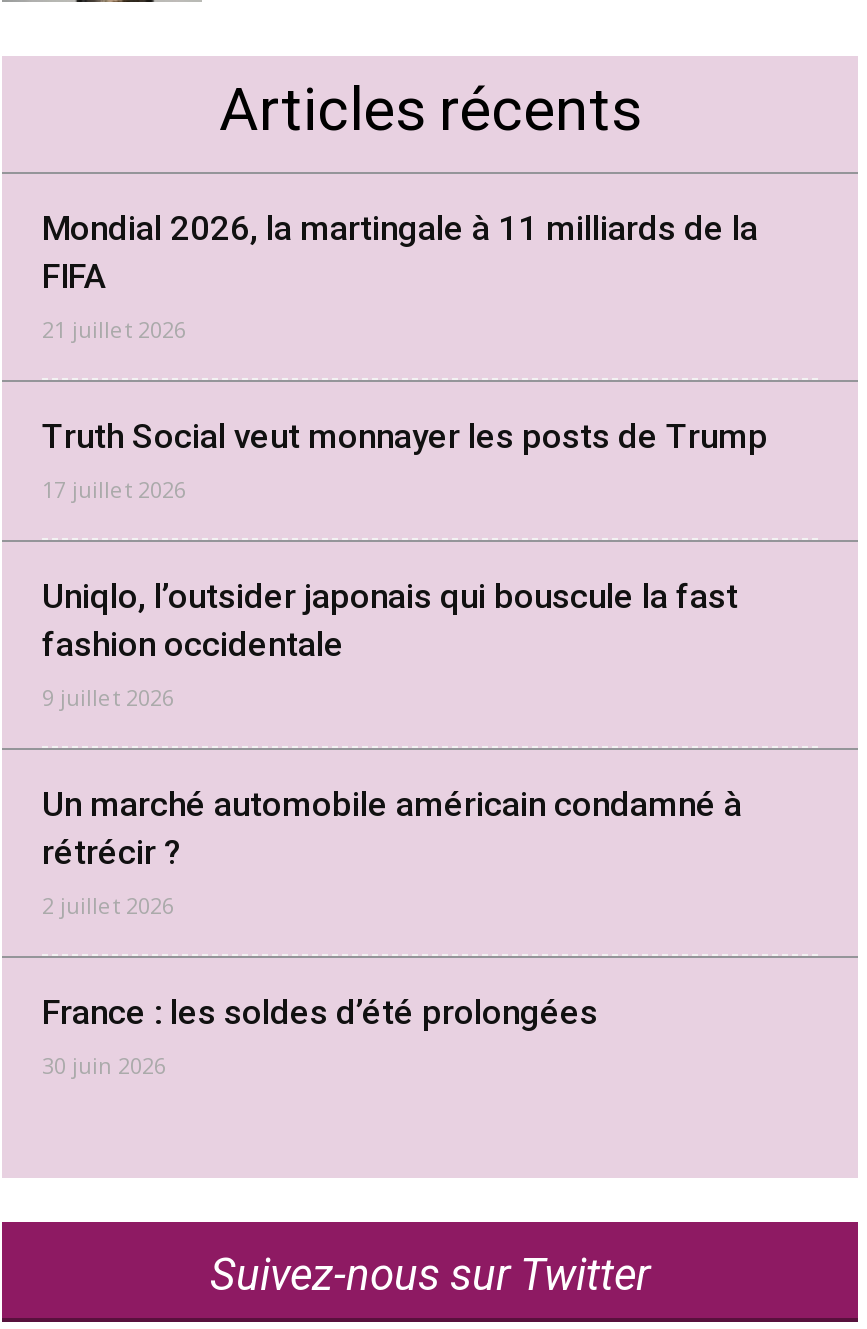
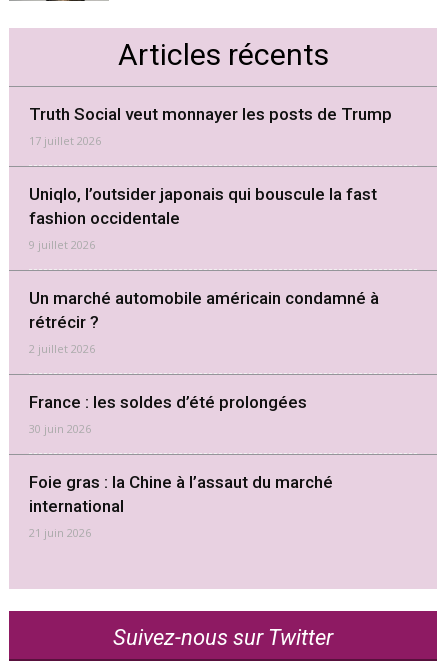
[42,208,758,344] Mondial 2026, la martingale à 11 milliards de la | FIFA | 21 juillet 2026 -> none
moved [42,416,768,1080] -> [29,104,392,436]: Truth Social veut monnayer les posts de Trump | 17 juillet 2026 | Uniqlo, l’outsider japonais qui bouscule la fast | ... | France : les soldes d’été prolongées | 30 juin 2026
none -> [29,472,333,540] Foie gras : la Chine à l’assaut du marché | international | 21 juin 2026

